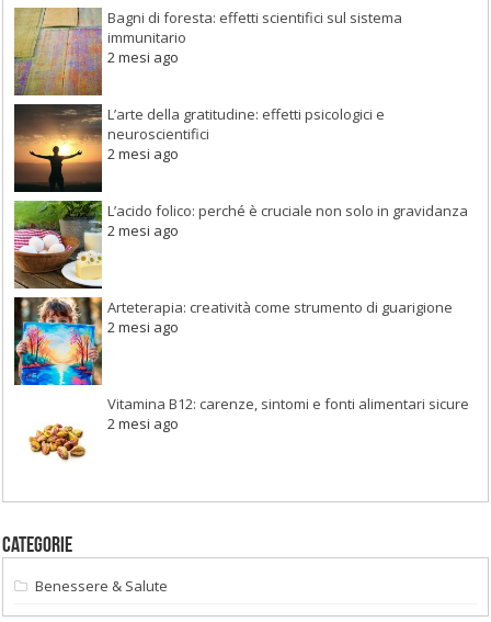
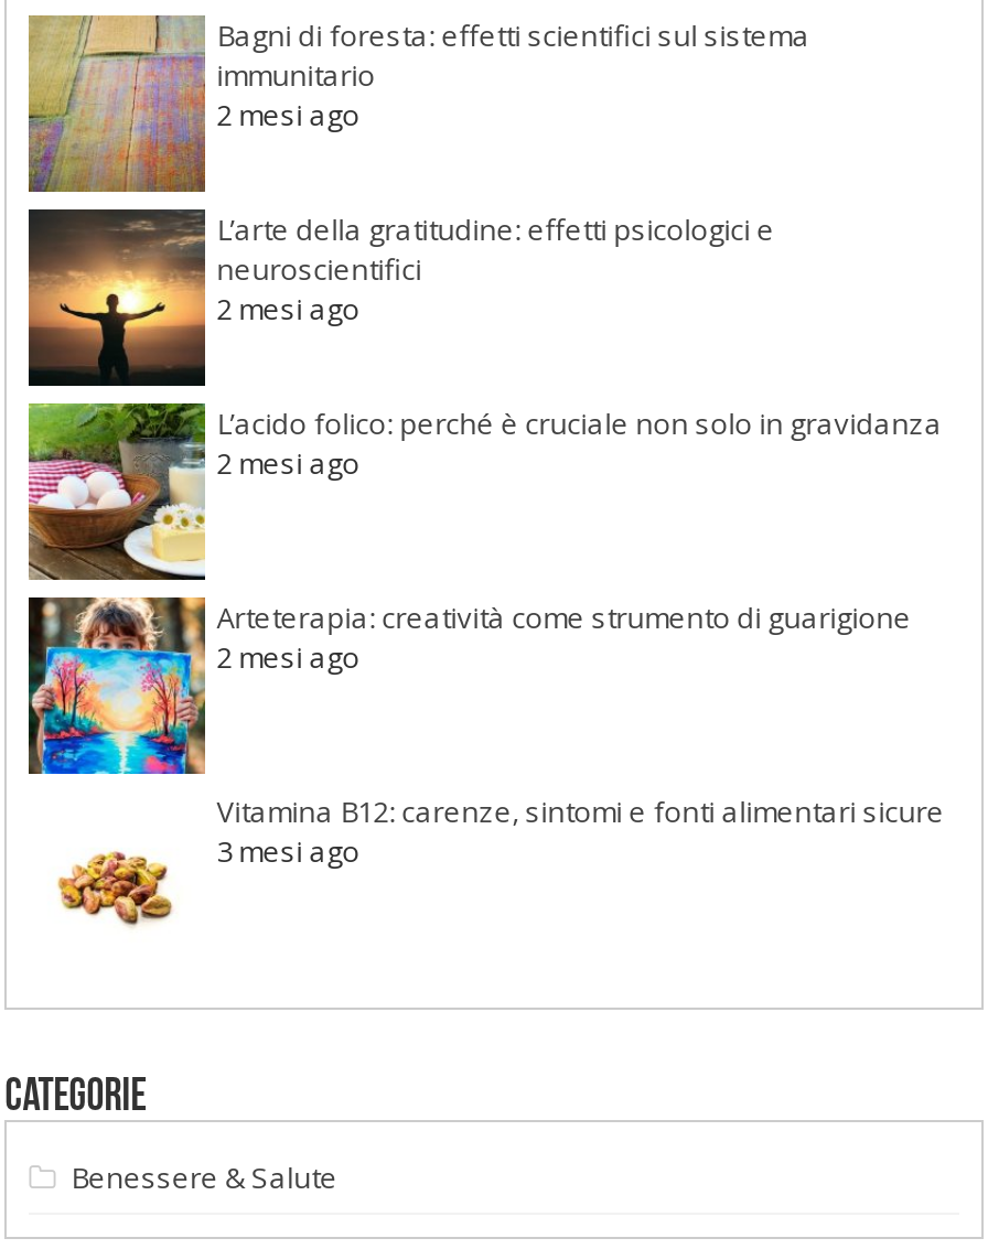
[108,413,179,433] 2 mesi ago -> [217,831,360,870] 3 mesi ago

